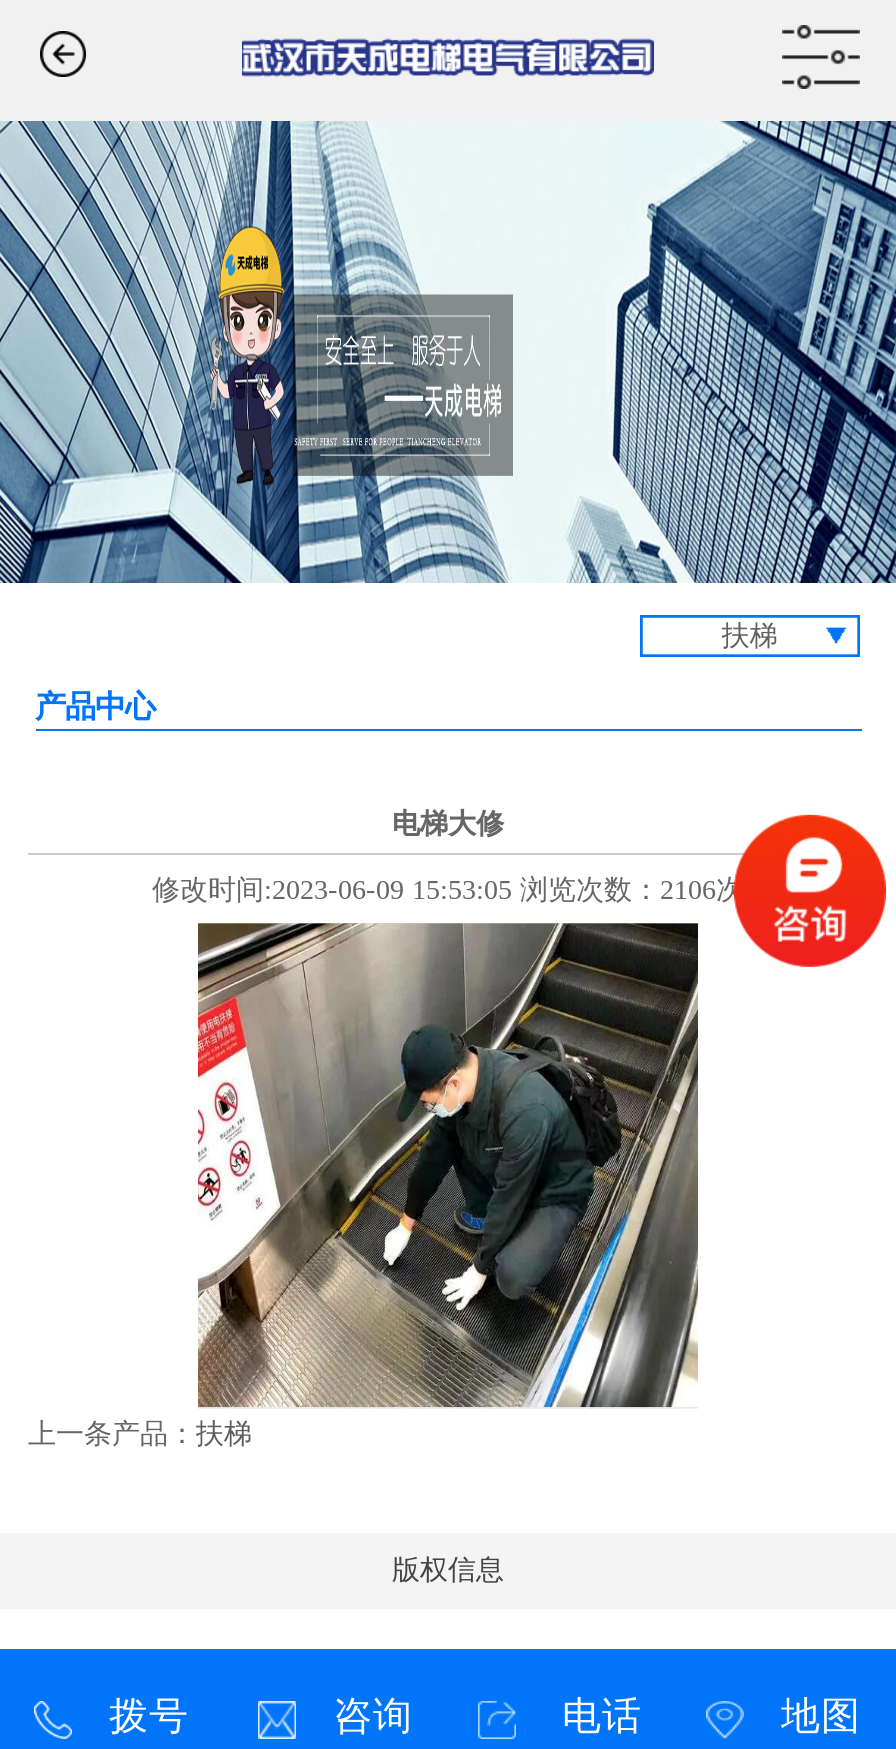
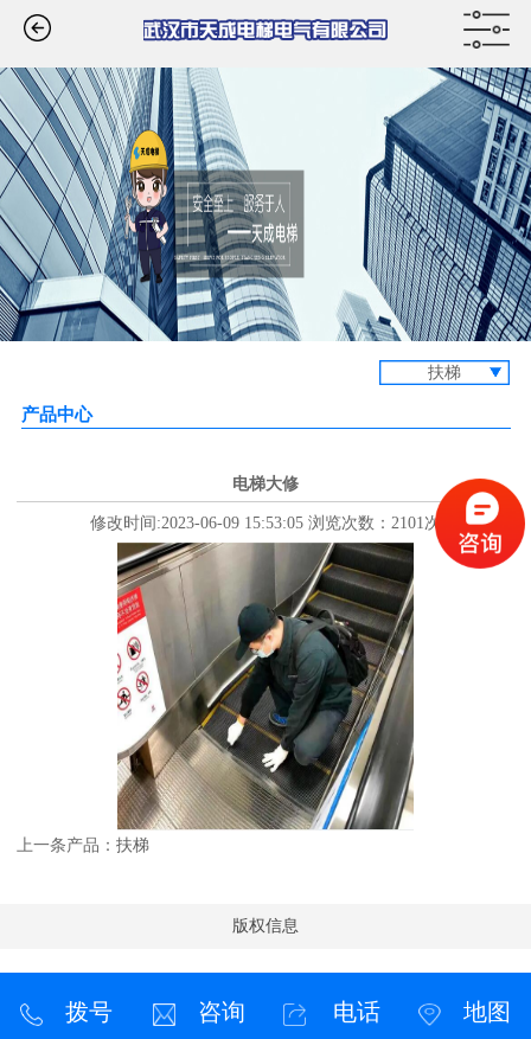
[152,874,744,904] 修改时间:2023-06-09 15:53:05 浏览次数：2106次 -> [90,514,441,531] 修改时间:2023-06-09 15:53:05 浏览次数：2101次

